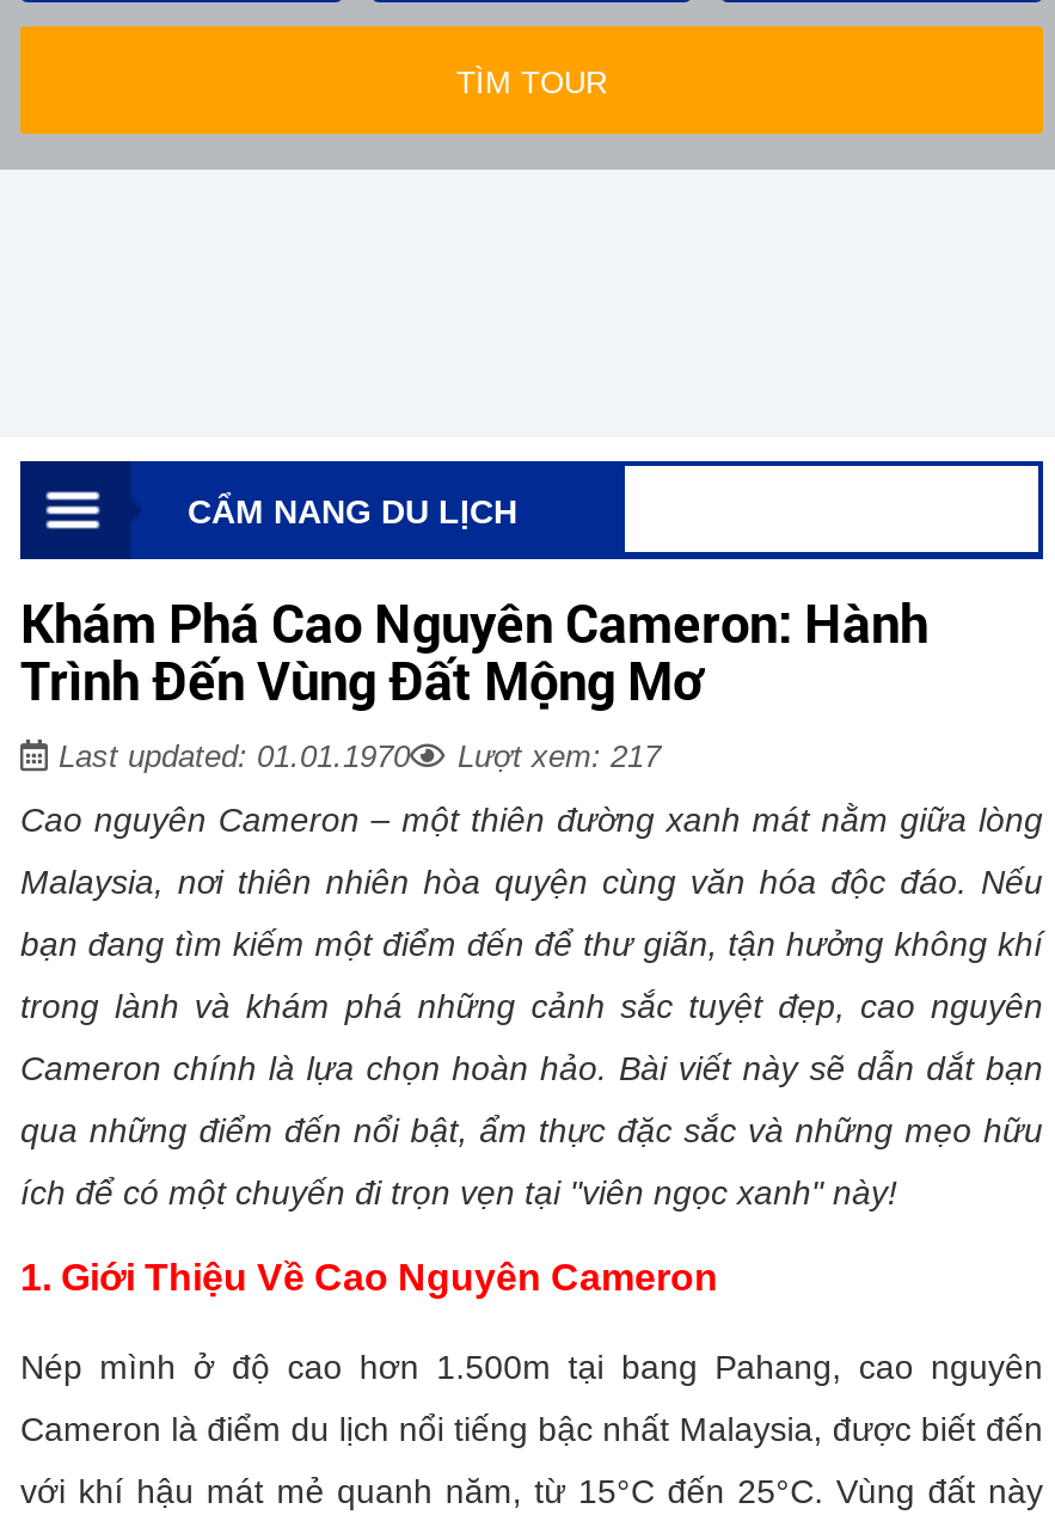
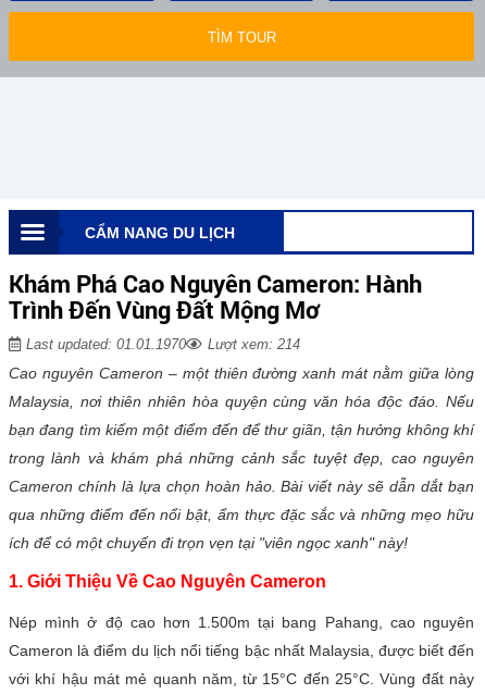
[59,738,661,774] Last updated: 01.01.1970 Lượt xem: 217 -> [26,336,300,352] Last updated: 01.01.1970 Lượt xem: 214

